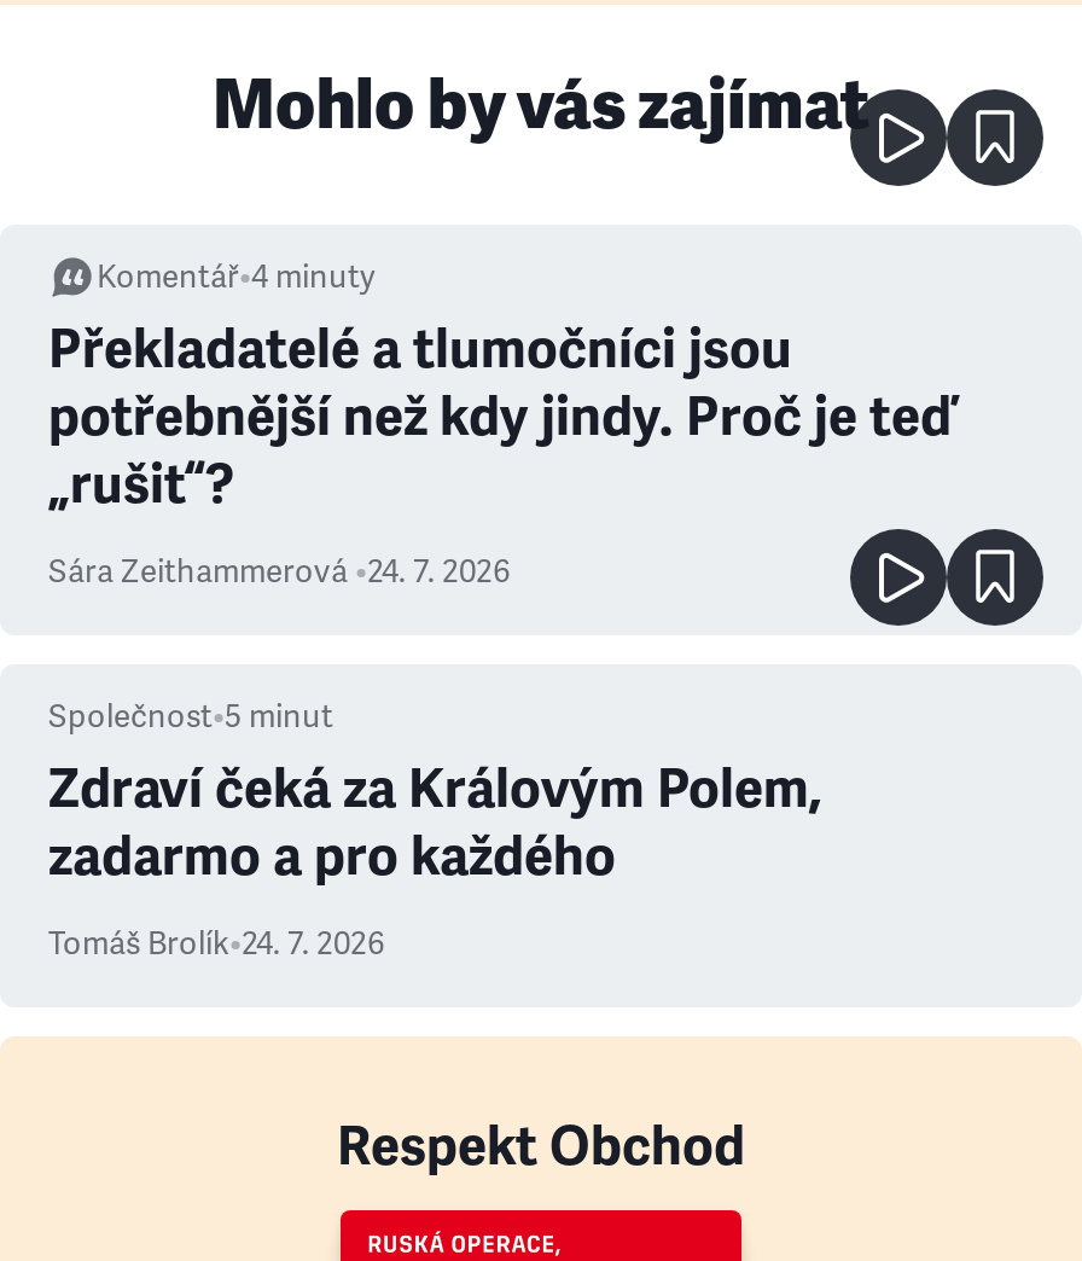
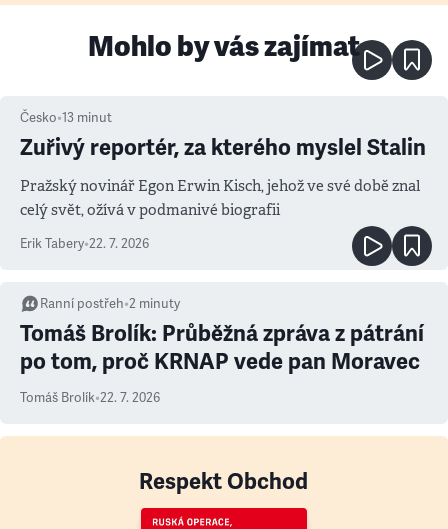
[48,258,956,592] Komentář•4 minuty | Překladatelé a tlumočníci jsou | potřebnější než kdy jindy. Proč je teď | „rušit“? | Sára Zeithammerová •24. 7. 2026 -> [20,110,426,252] Česko•13 minut | Zuřivý reportér, za kterého myslel Stalin | Pražský novinář Egon Erwin Kisch, jehož ve své době znal | celý svět, ožívá v podmanivé biografii | Erik Tabery •22. 7. 2026
[48,698,821,964] Společnost•5 minut | Zdraví čeká za Královým Polem, | zadarmo a pro každého | Tomáš Brolík•24. 7. 2026 -> [20,296,424,406] Ranní postřeh•2 minuty | Tomáš Brolík: Průběžná zpráva z pátrání | po tom, proč KRNAP vede pan Moravec | Tomáš Brolík•22. 7. 2026

